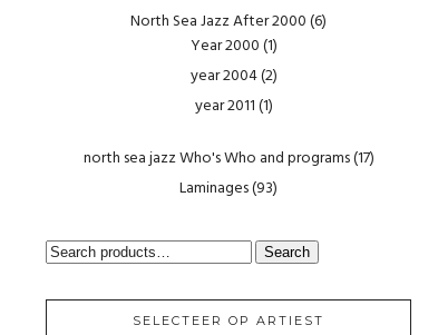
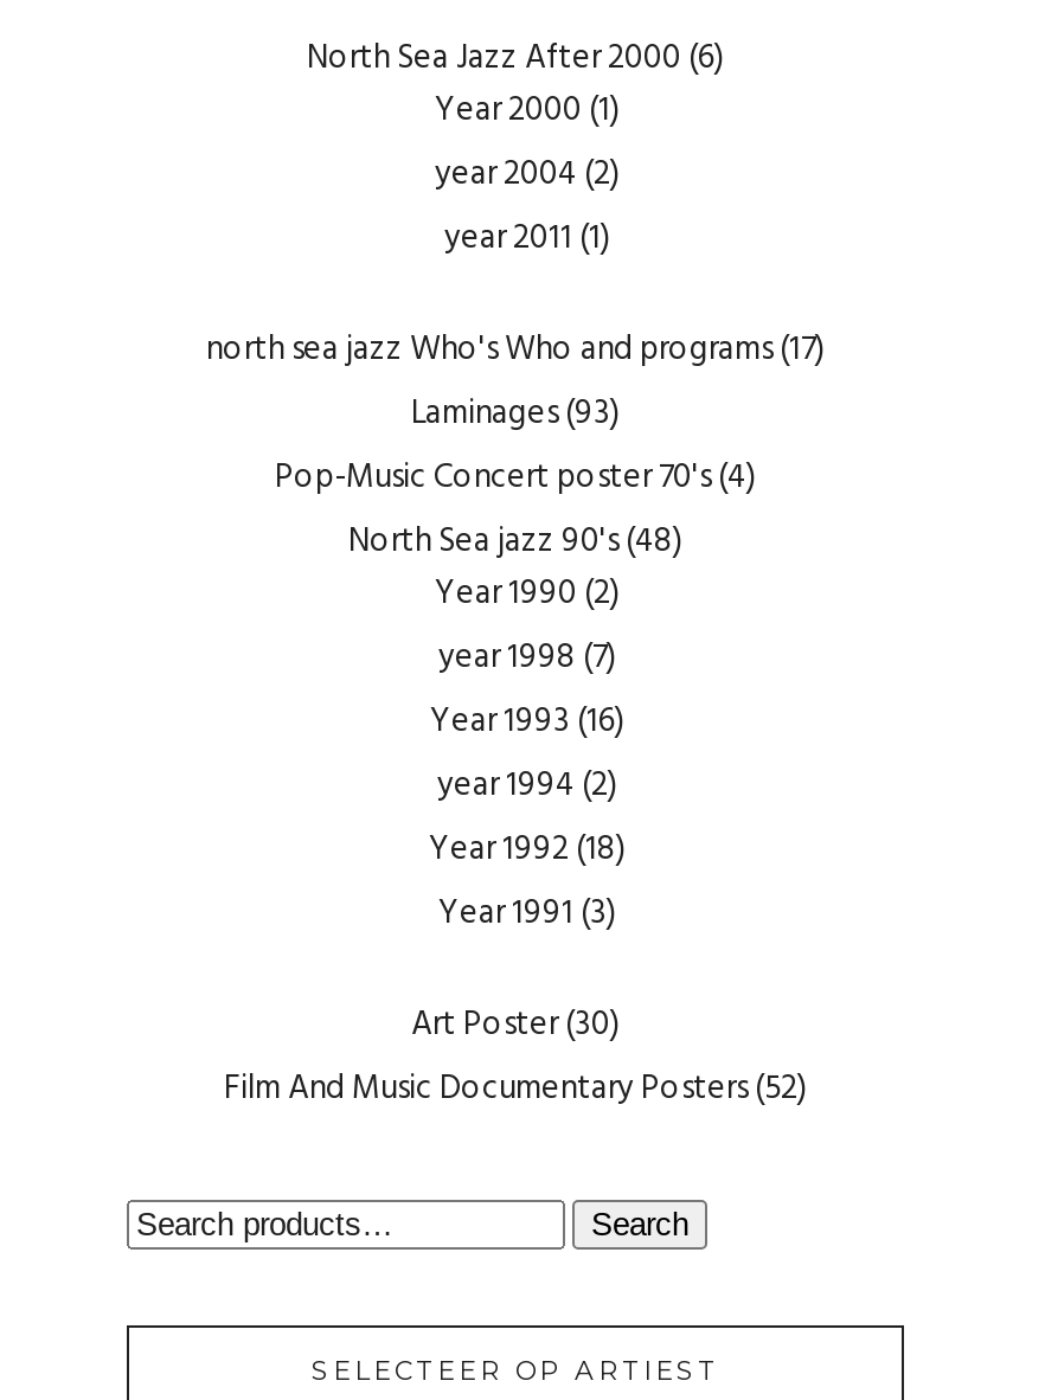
none -> [224,451,807,1116] Pop-Music Concert poster 70's (4) | North Sea jazz 90's (48) | Year 1990 (2) | year 1998 (7) | Year 1993 (16) | year 1994 (2) | Year 1992 (18) | Year 1991 (3) | Art Poster (30) | Film And Music Documentary Posters (52)

